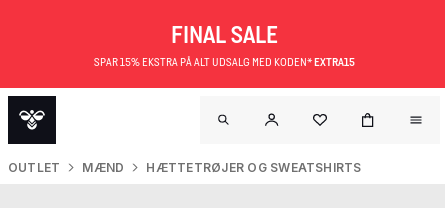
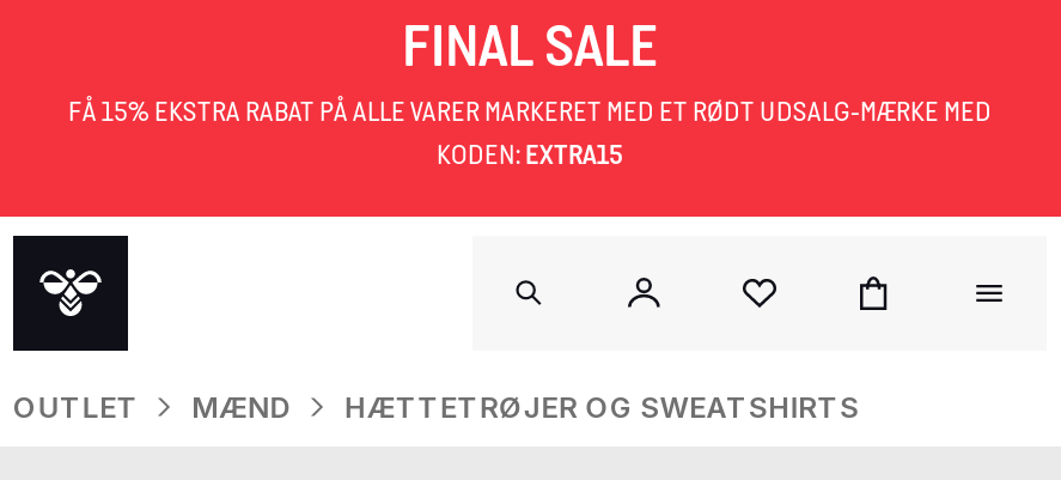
[93,55,354,68] SPAR 15% EKSTRA PÅ ALT UDSALG MED KODEN* EXTRA15 -> [68,95,992,169] FÅ 15% EKSTRA RABAT PÅ ALLE VARER MARKERET MED ET RØDT UDSALG-MÆRKE MED | KODEN: EXTRA15

